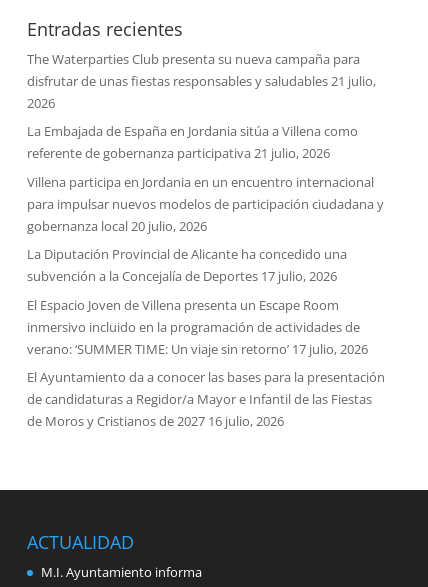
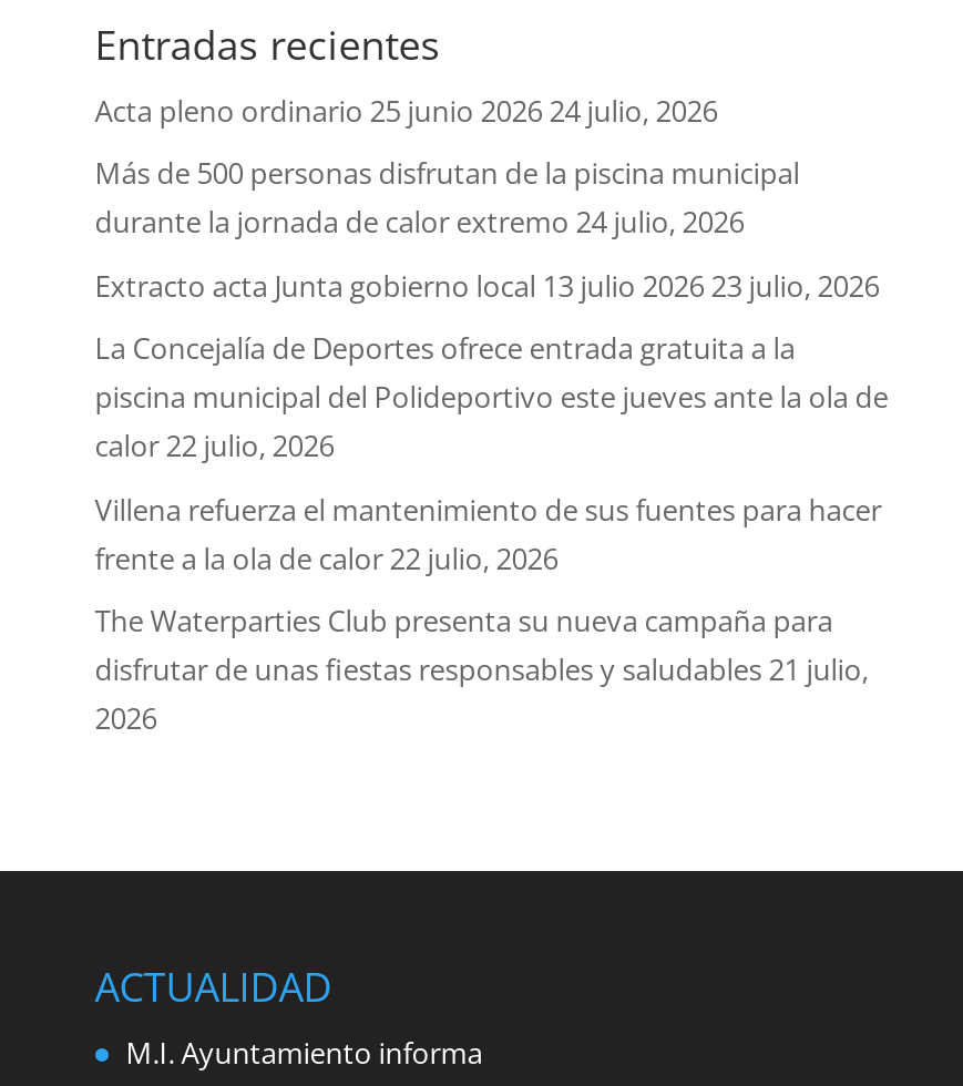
none -> [95,90,888,578] Acta pleno ordinario 25 junio 2026 24 julio, 2026 | Más de 500 personas disfrutan de la piscina municipal | durante la jornada de calor extremo 24 julio, 2026 | Extracto acta Junta gobierno local 13 julio 2026 23 julio, 2026 | La Concejalía de Deportes ofrece entrada gratuita a la | piscina municipal del Polideportivo este jueves ante la ola de | calor 22 julio, 2026 | Villena refuerza el mantenimiento de sus fuentes para hacer | frente a la ola de calor 22 julio, 2026
moved [27,50,376,112] -> [95,601,868,739]: The Waterparties Club presenta su nueva campaña para | disfrutar de unas fiestas responsables y saludables 21 julio, | 2026
[27,122,385,430] La Embajada de España en Jordania sitúa a Villena como | referente de gobernanza participativa 21 julio, 2026 | Villena participa en Jordania en un encuentro internacional | para impulsar nuevos modelos de participación ciudadana y | gobernanza local 20 julio, 2026 | La Diputación Provincial de Alicante ha concedido una | subvención a la Concejalía de Deportes 17 julio, 2026 | El Espacio Joven de Villena presenta un Escape Room | inmersivo incluido en la programación de actividades de | verano: ‘SUMMER TIME: Un viaje sin retorno’ 17 julio, 2026 | El Ayuntamiento da a conocer las bases para la presentación | de candidaturas a Regidor/a Mayor e Infantil de las Fiestas | de Moros y Cristianos de 2027 16 julio, 2026 -> none

